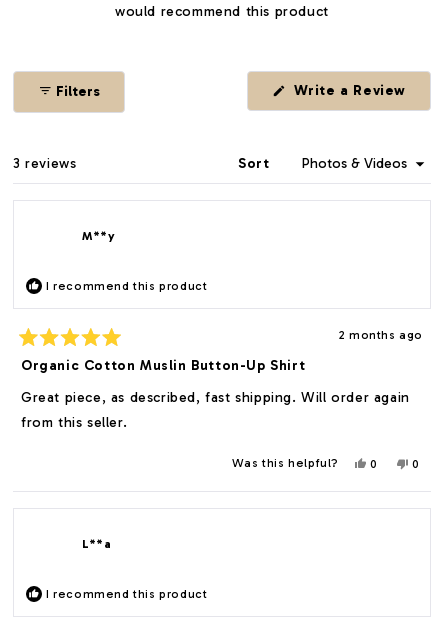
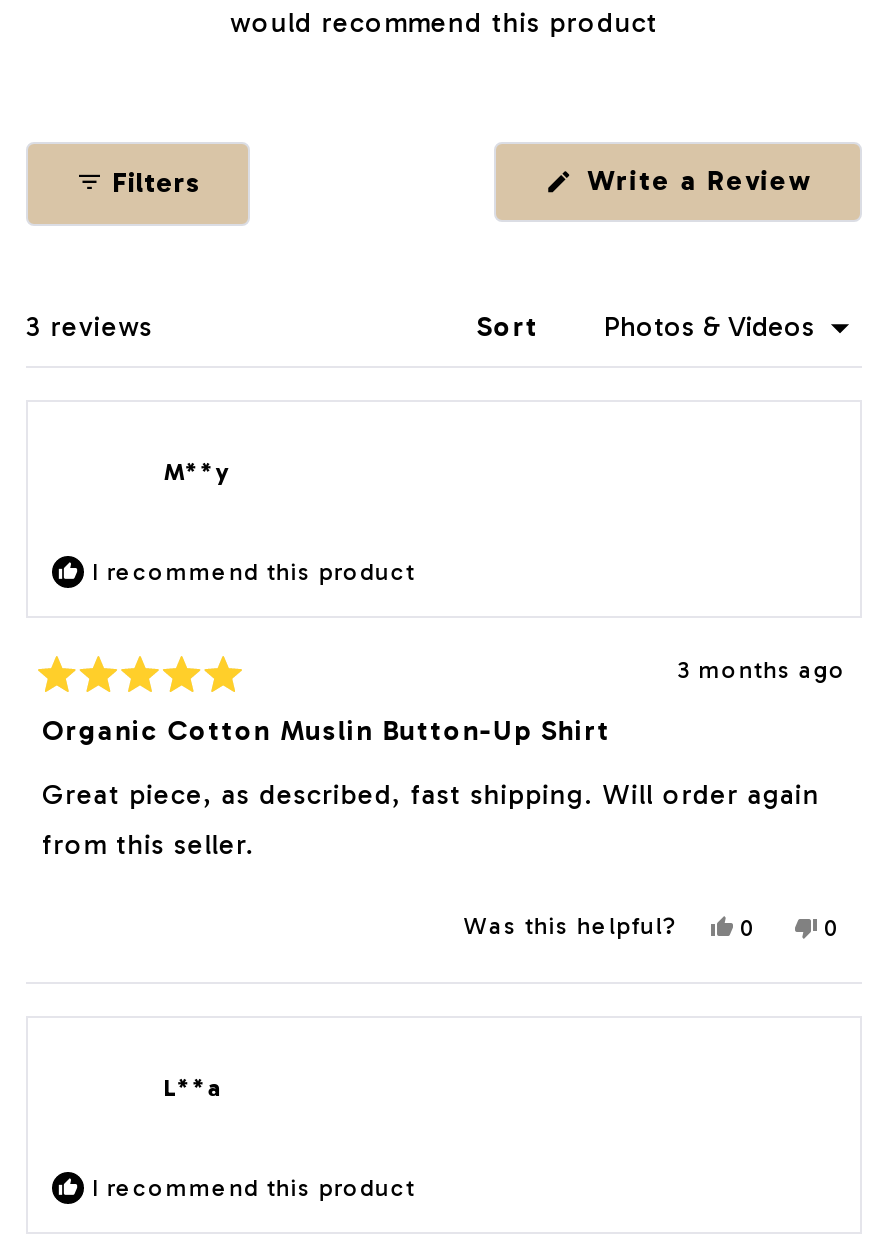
[339,328,423,342] 2 months ago -> [678,657,846,685] 3 months ago

